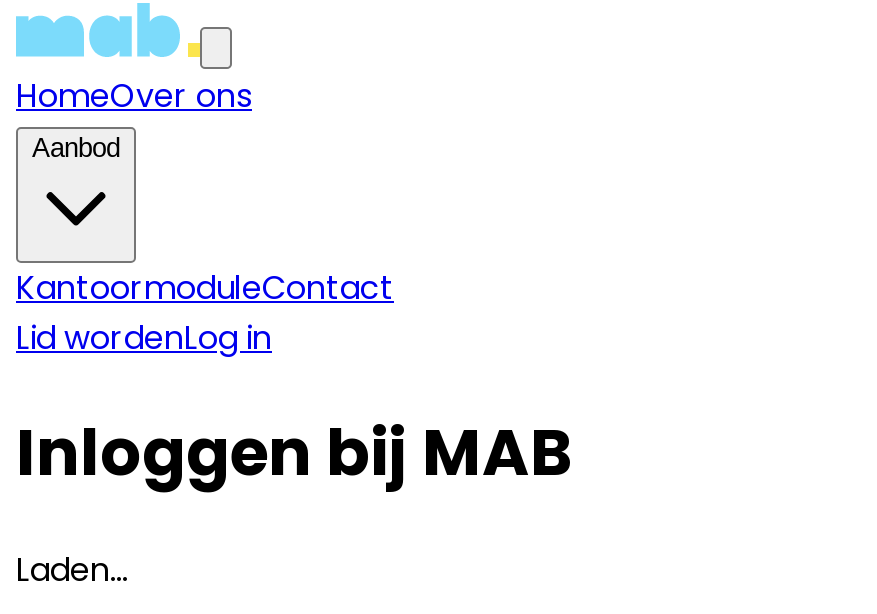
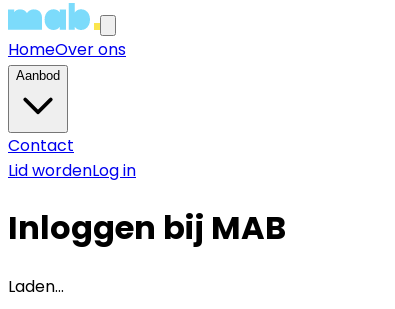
[16,265,394,311] KantoormoduleContact -> [8,134,74,157] Contact

